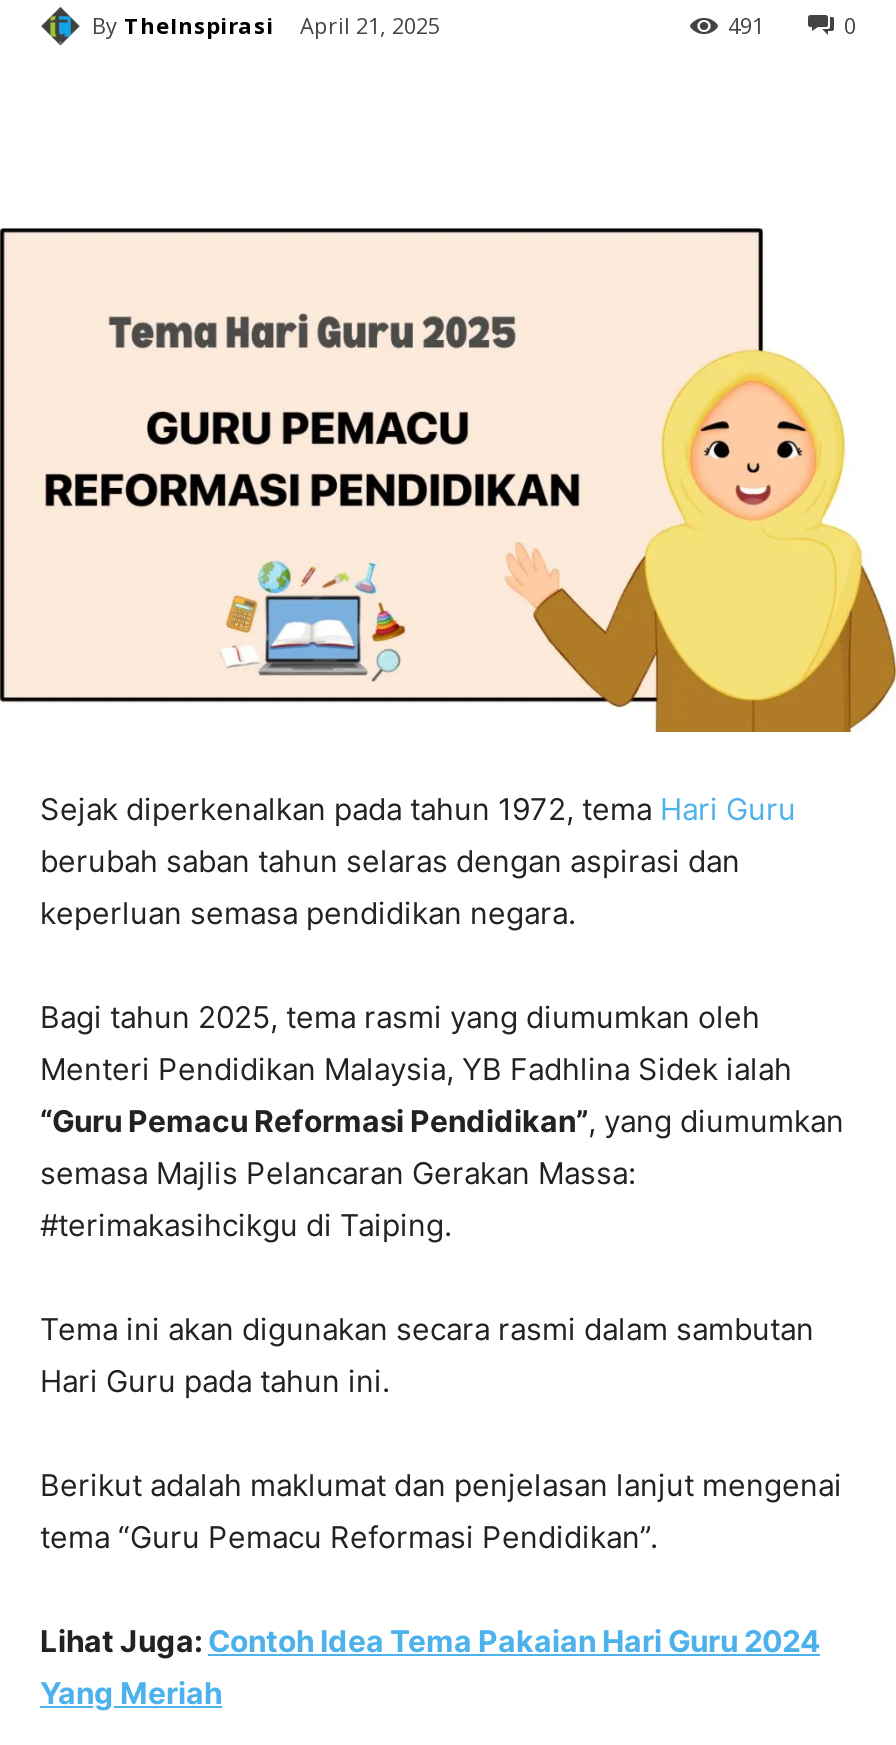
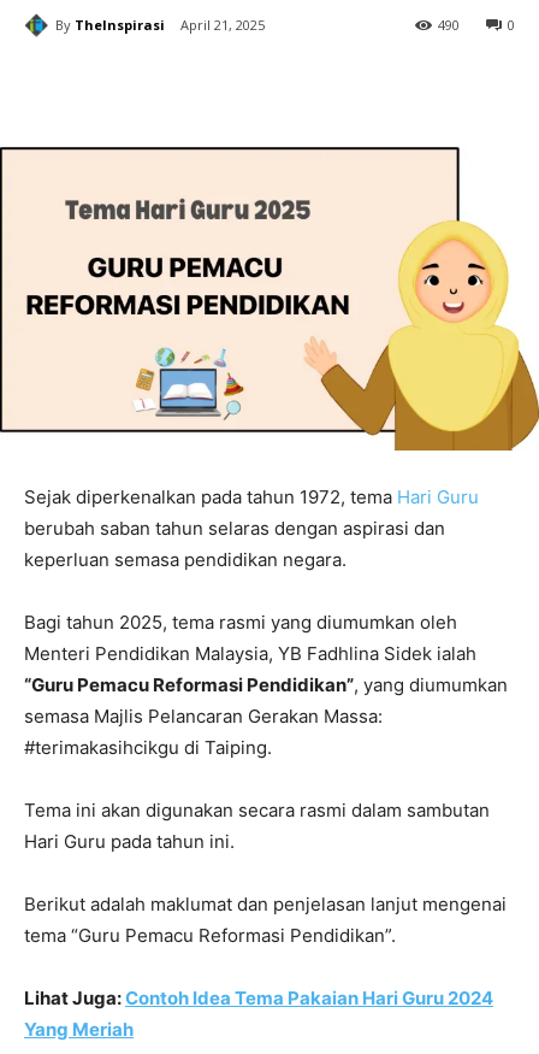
[728,10,764,40] 491 -> [438,16,460,34] 490

